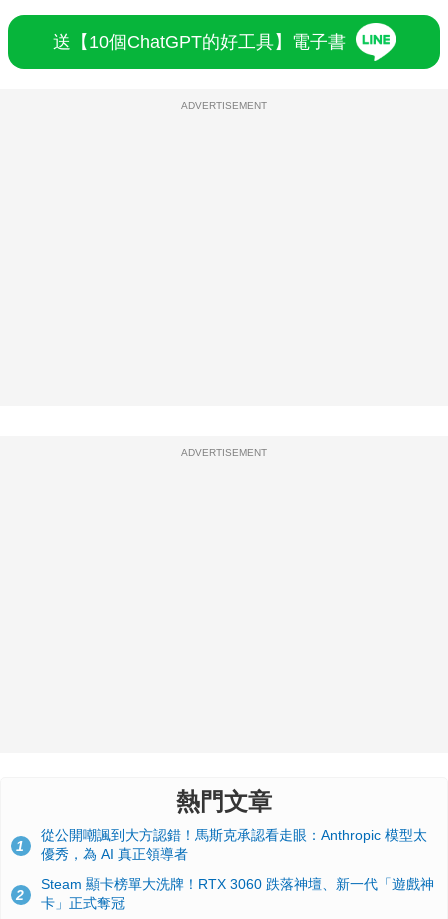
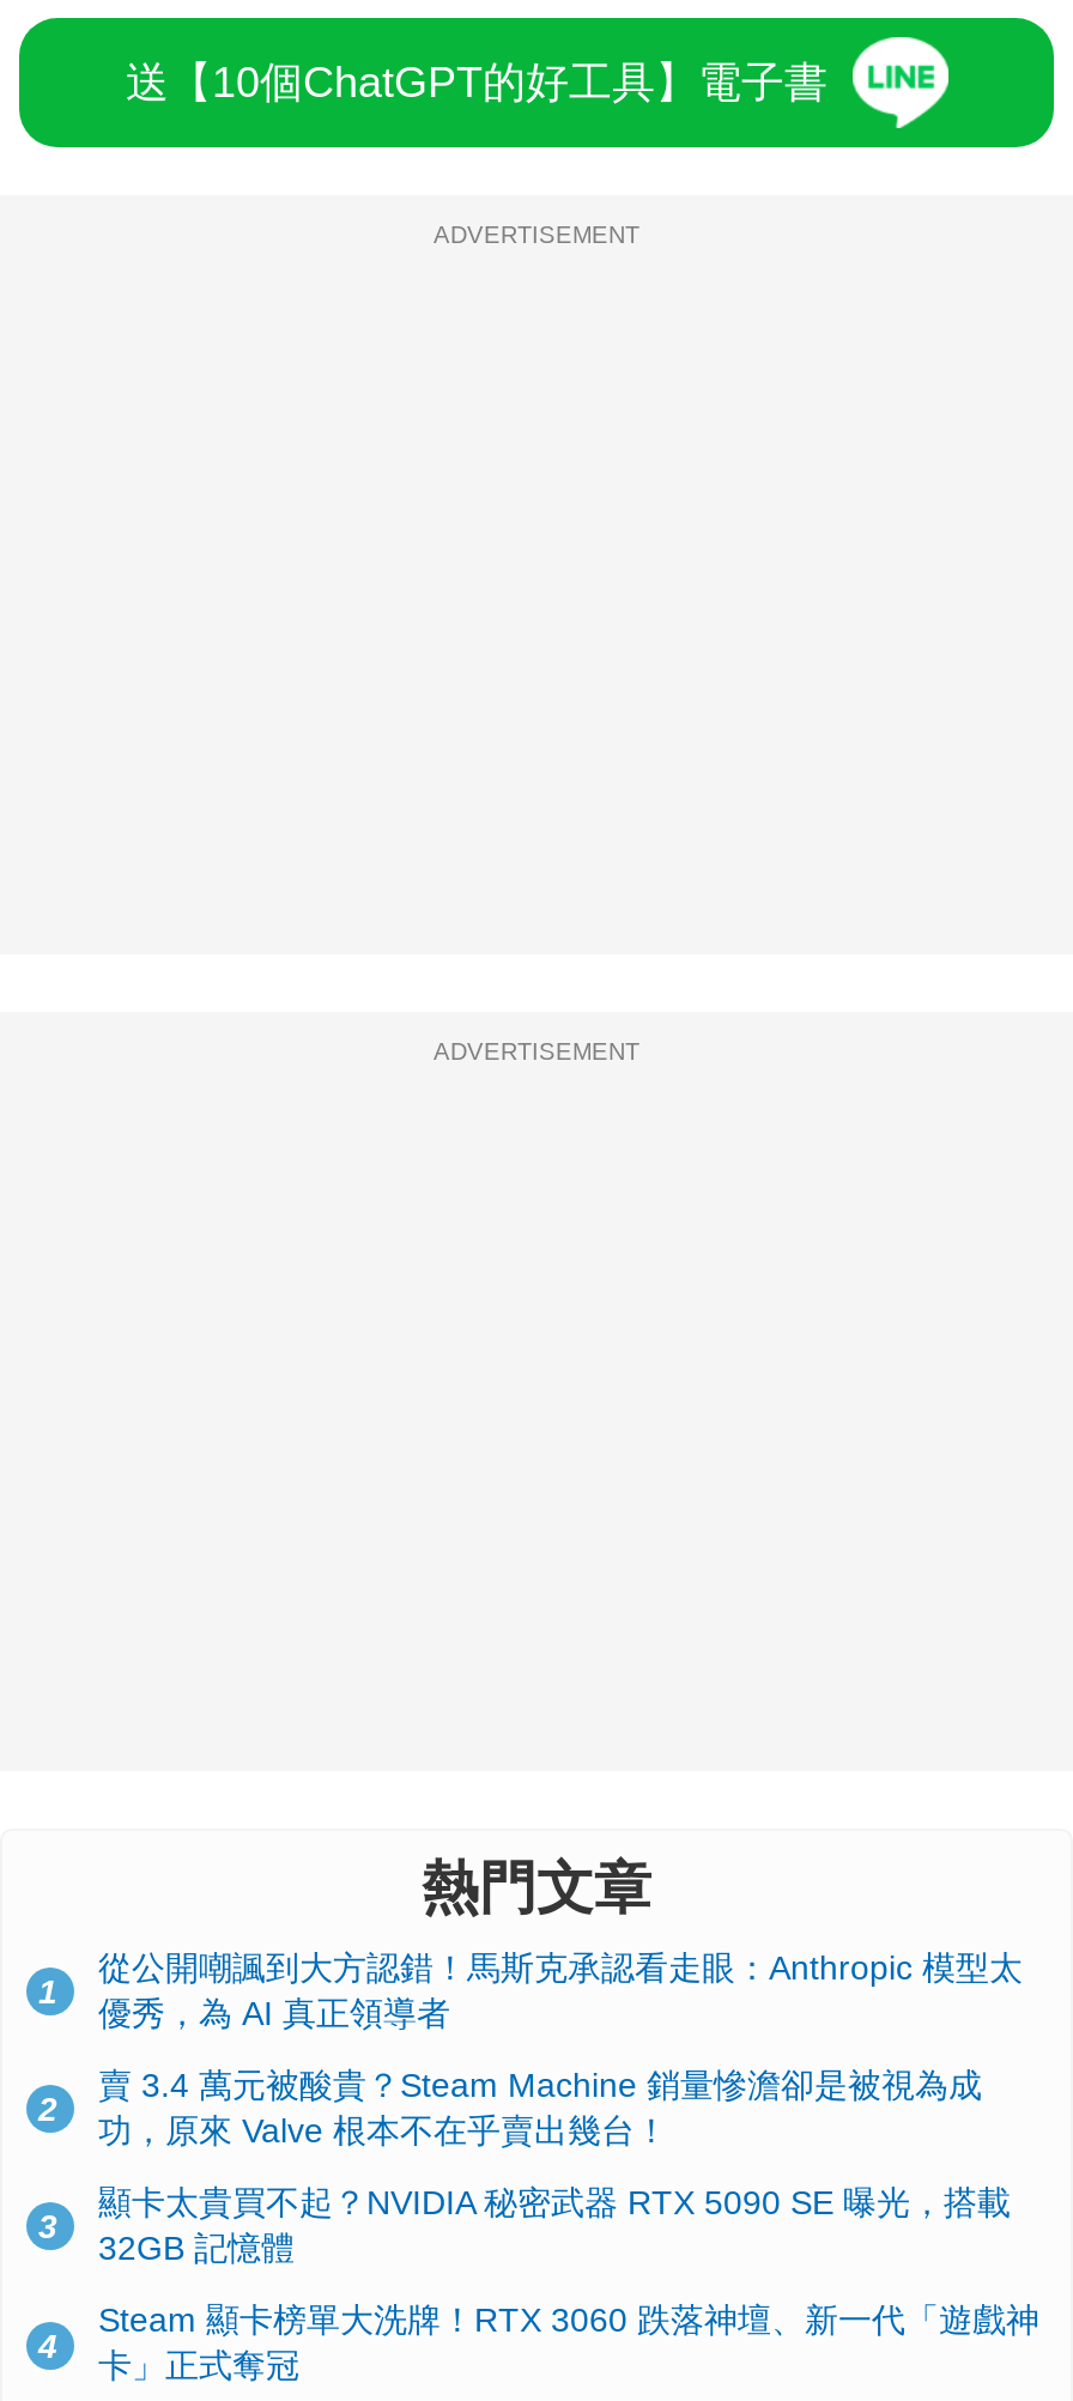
none -> [38,2065,982,2247] 賣 3.4 萬元被酸貴？Steam Machine 銷量慘澹卻是被視為成 | 功，原來 Valve 根本不在乎賣出幾台！ | 3
none -> [38,2183,1011,2364] 顯卡太貴買不起？NVIDIA 秘密武器 RTX 5090 SE 曝光，搭載 | 32GB 記憶體 | 4

